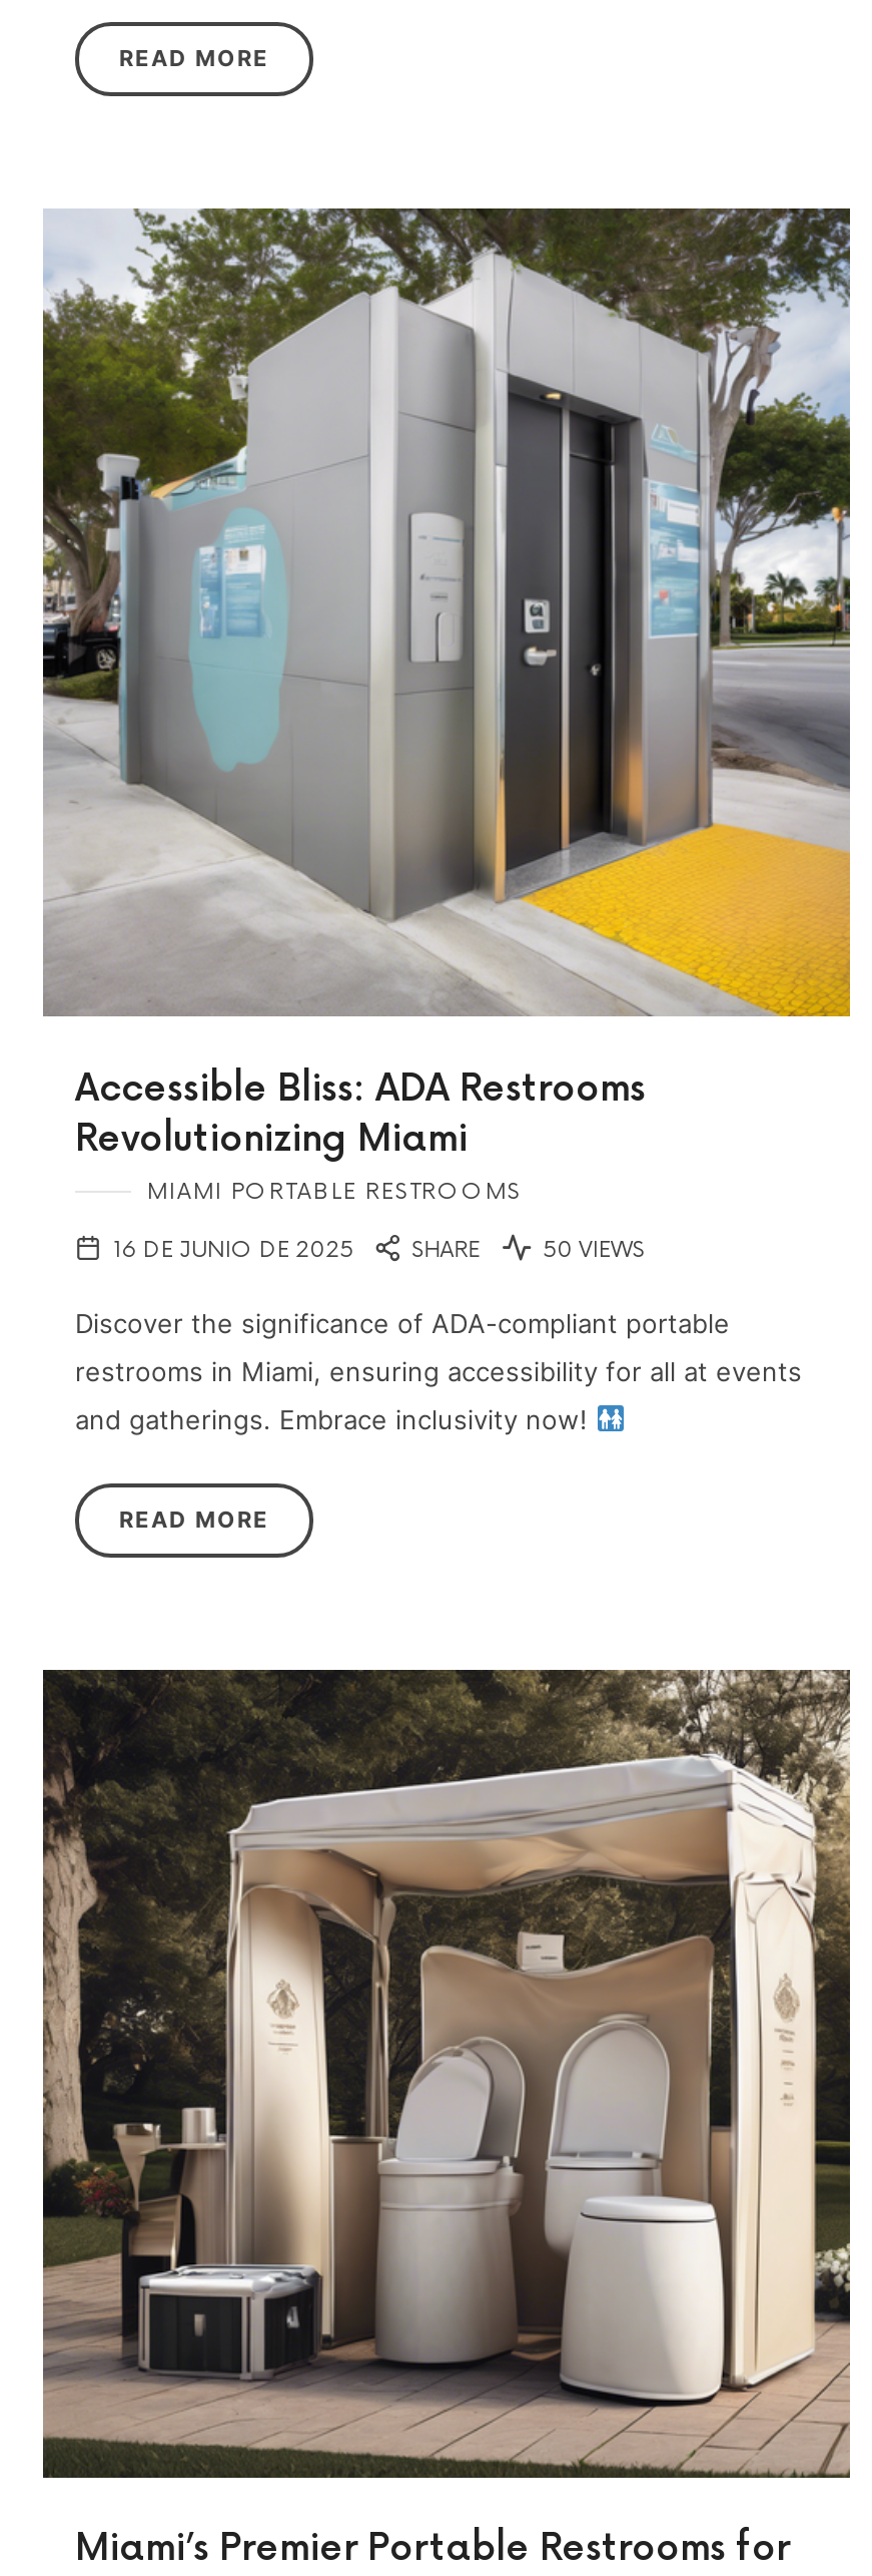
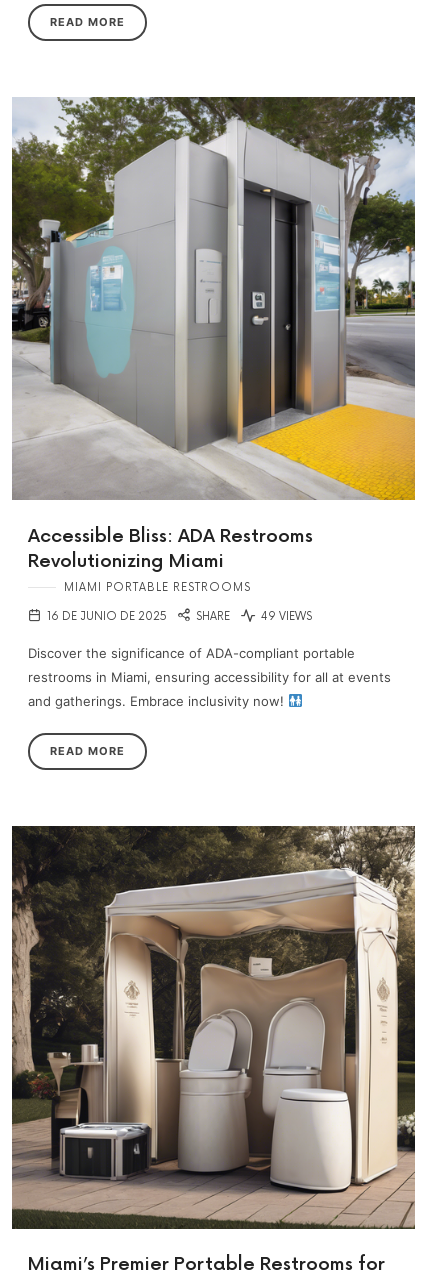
[537,1236,645,1262] 50 VIEWS -> [258,609,312,622] 49 VIEWS

